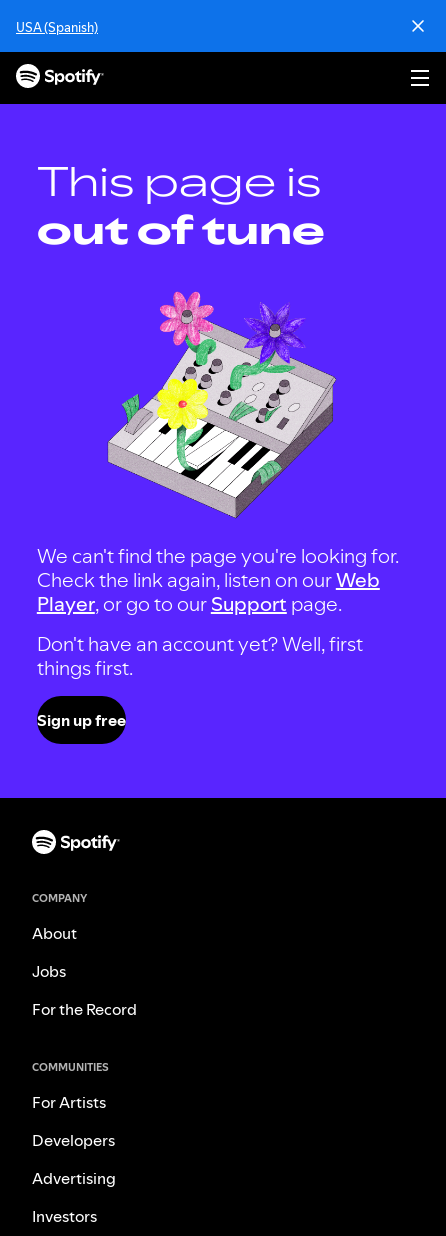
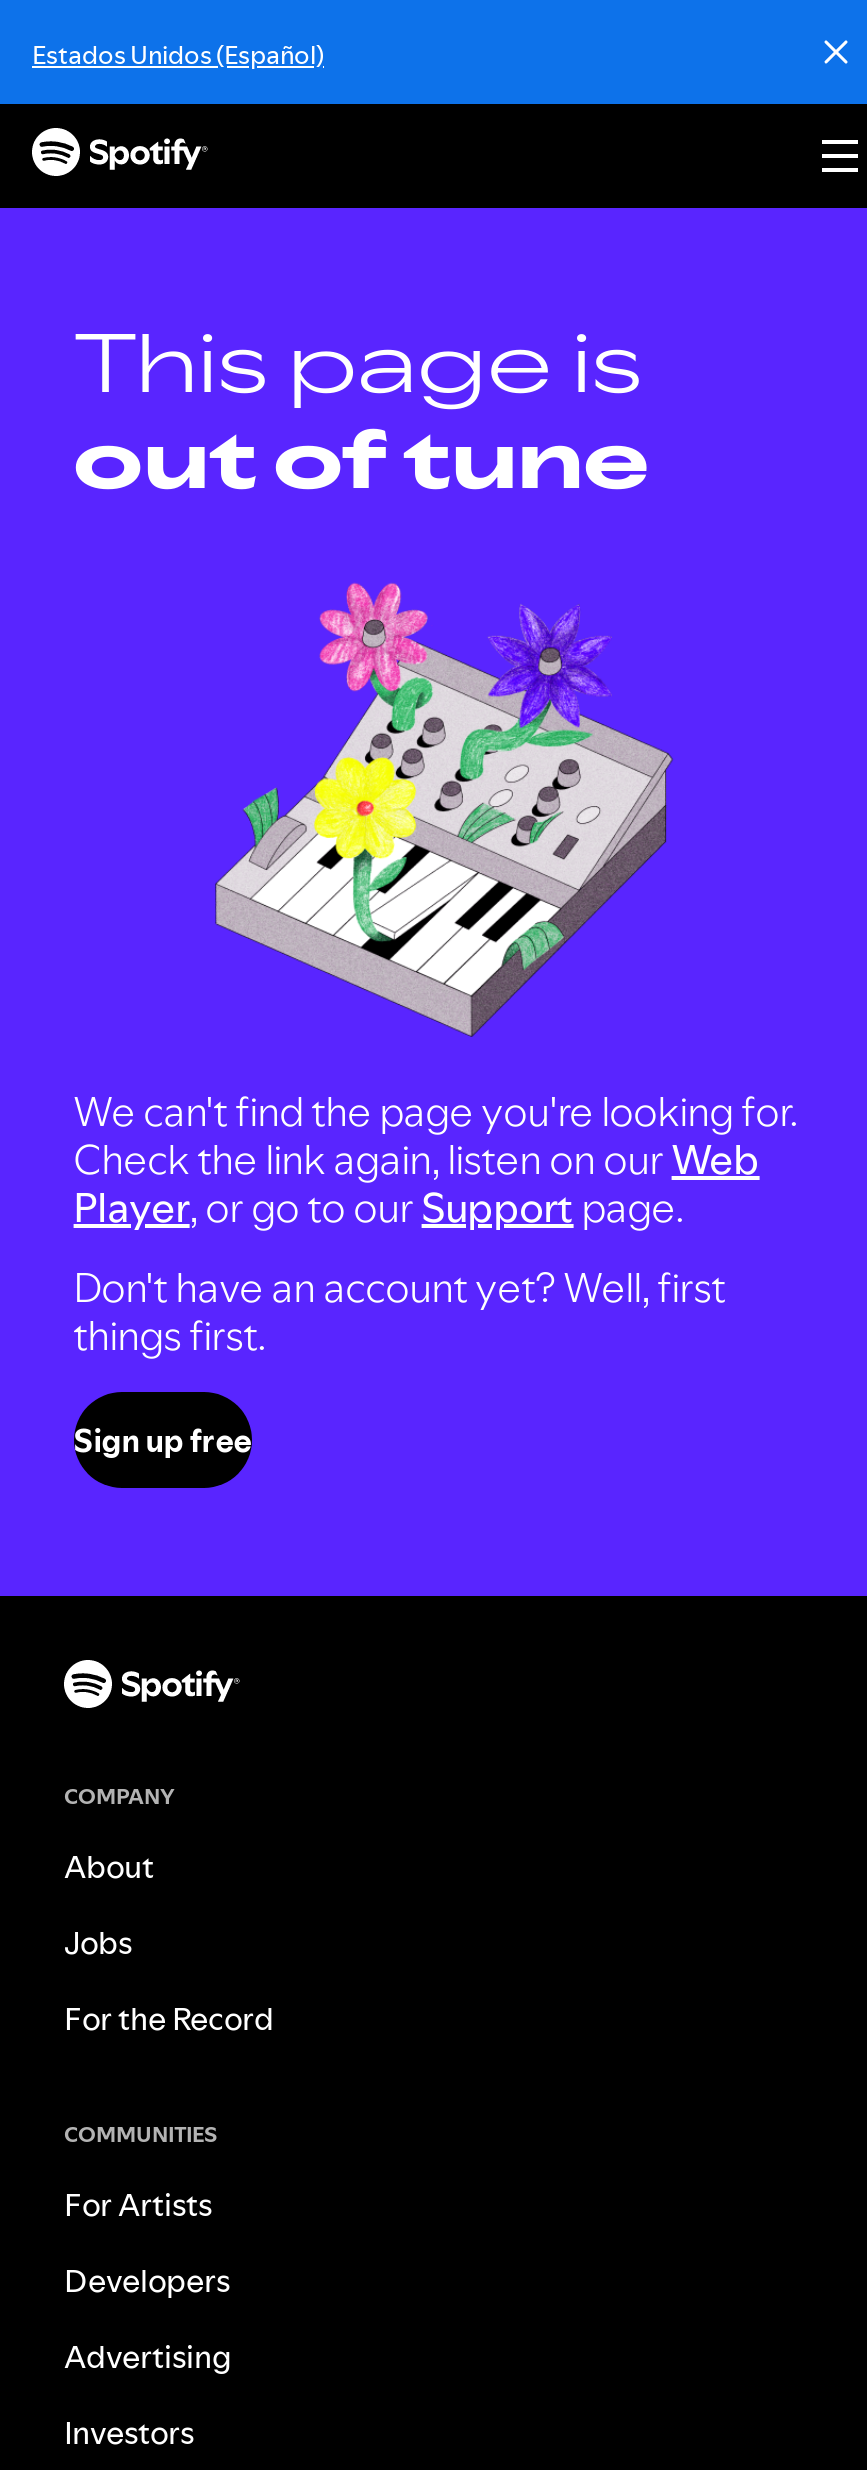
[16,18,98,36] USA (Spanish) -> [32,36,324,72] Estados Unidos (Español)

